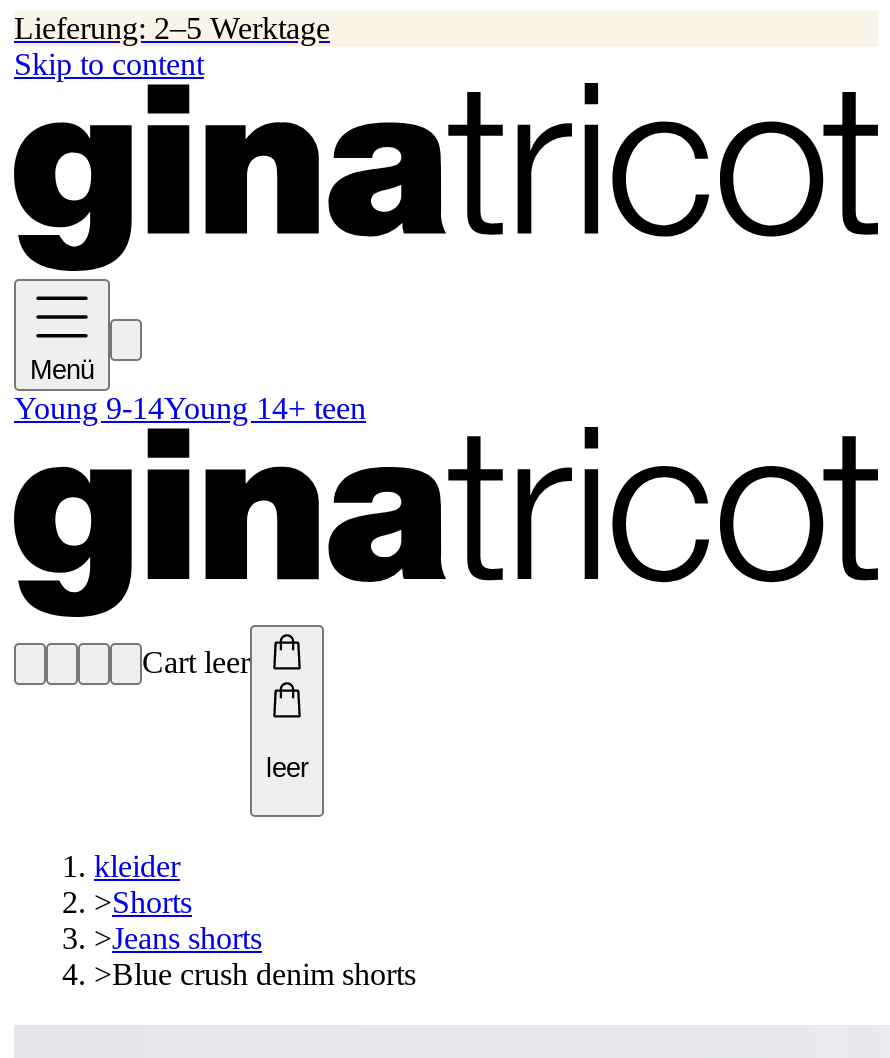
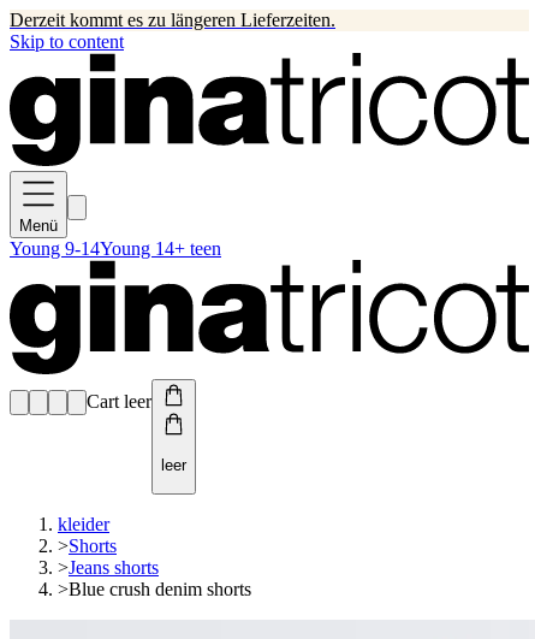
[14,11,330,45] Lieferung: 2–5 Werktage -> [10,10,335,30] Derzeit kommt es zu längeren Lieferzeiten.

